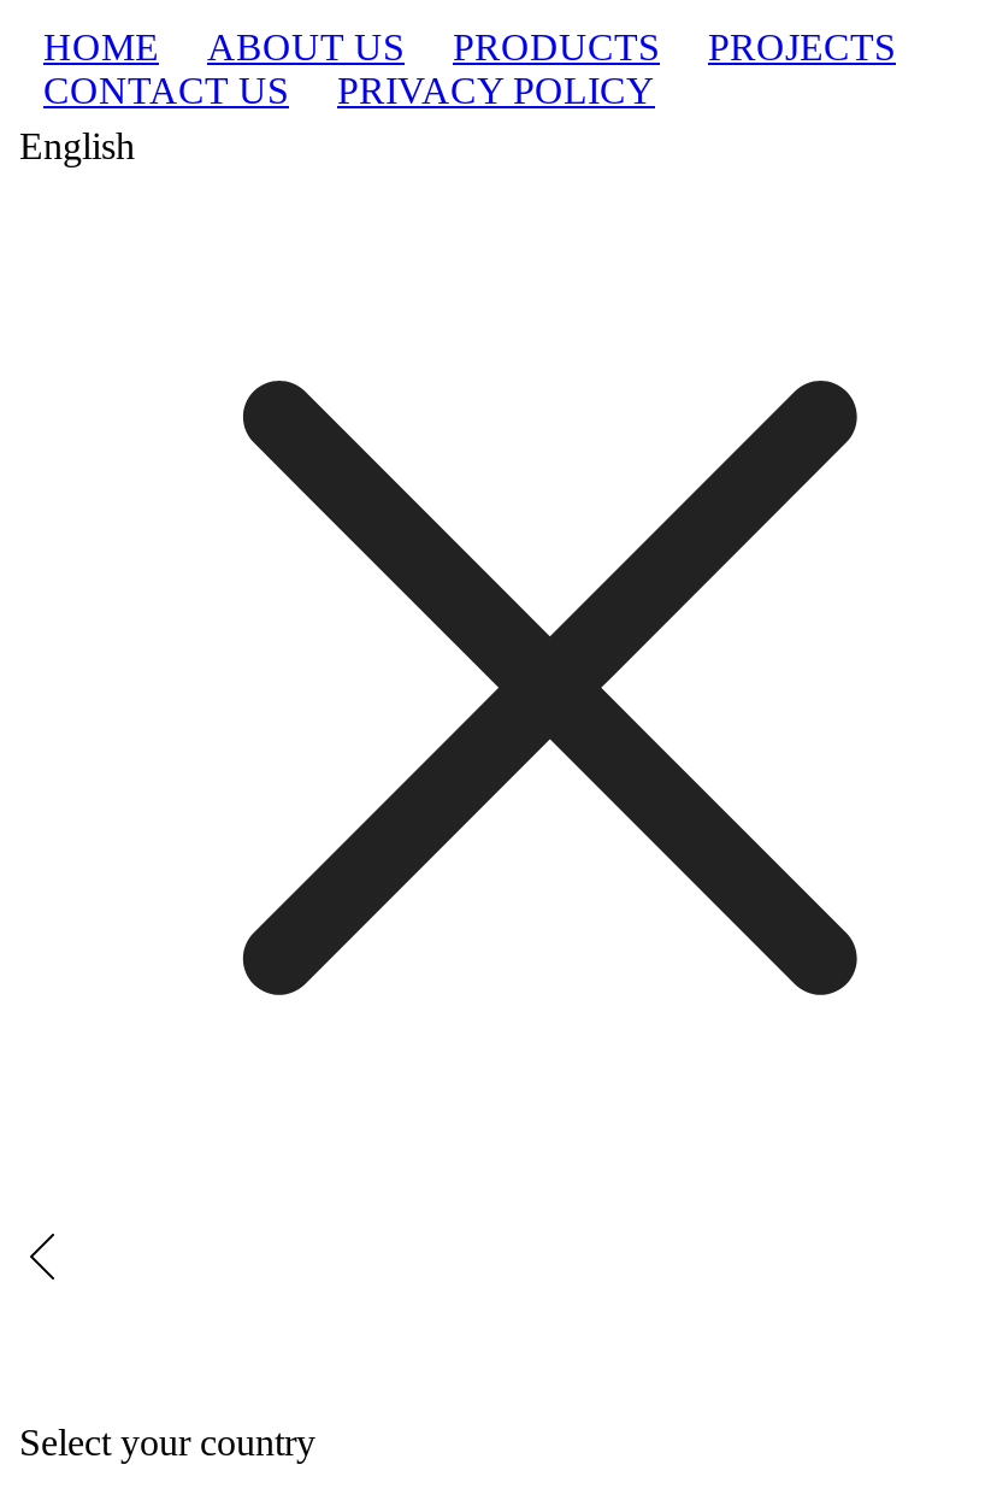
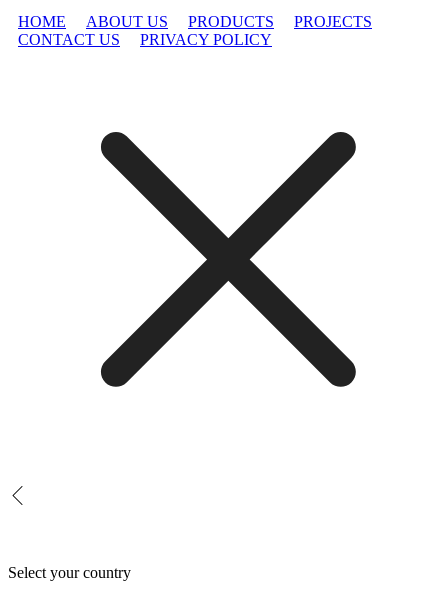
[19,126,135,167] English -> none

